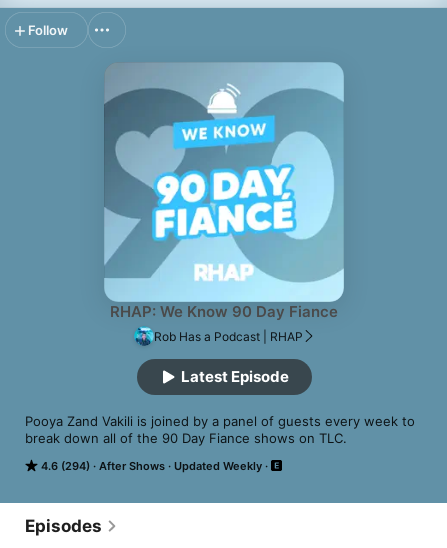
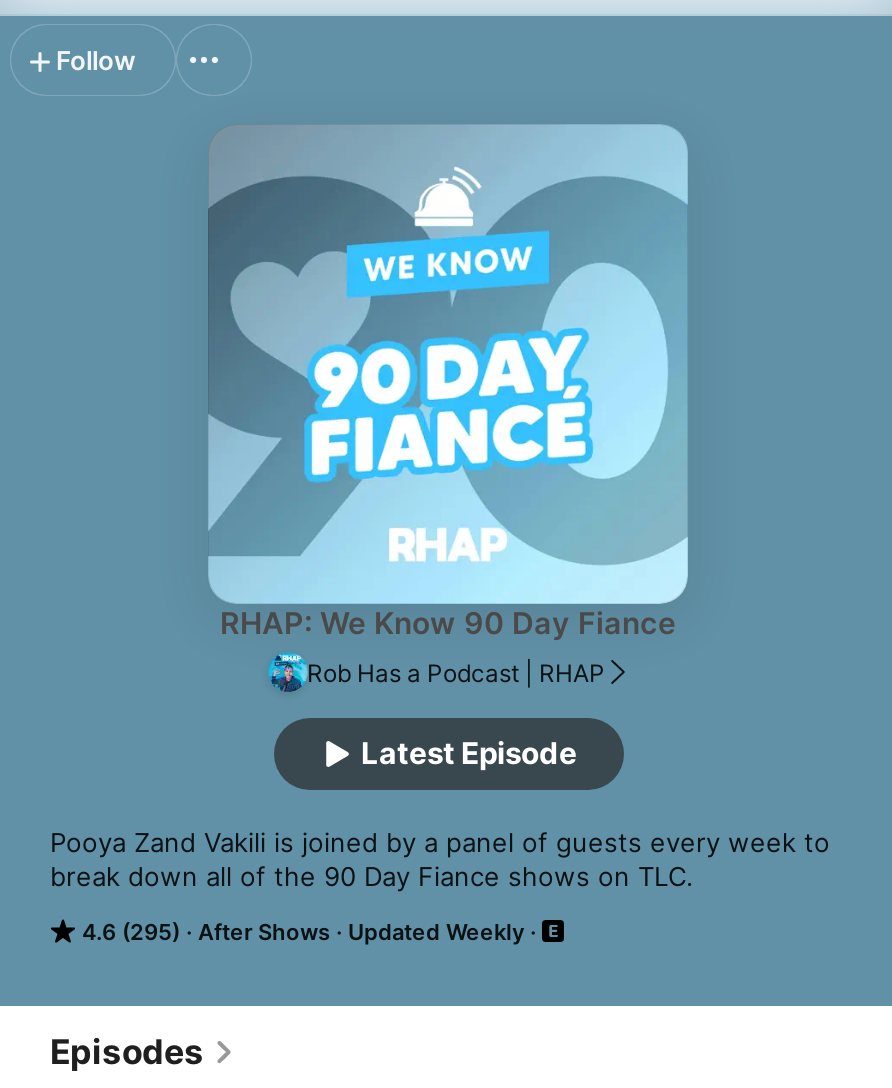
[41,459,262,473] 4.6 (294) After Shows Updated Weekly -> [82,918,524,946] 4.6 (295) After Shows Updated Weekly

